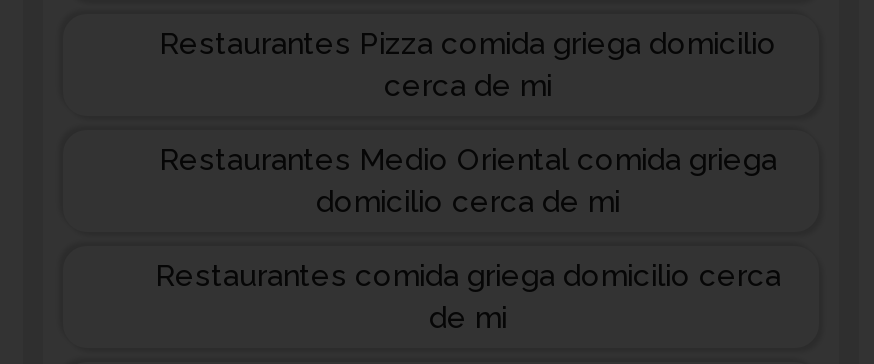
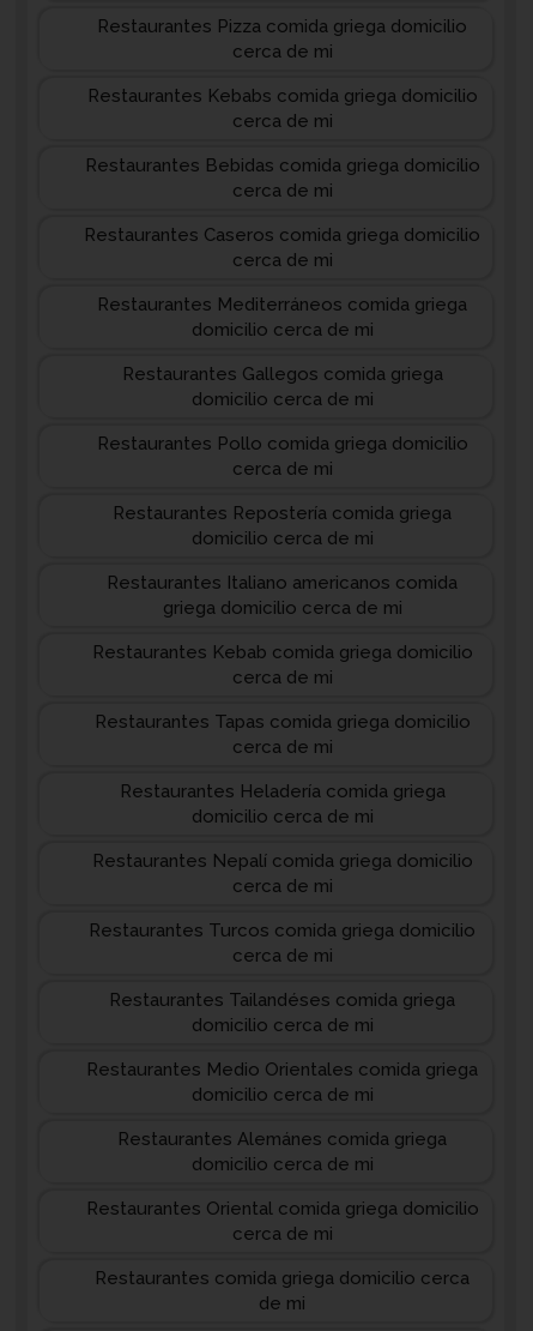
[159,142,777,178] Restaurantes Medio Oriental comida griega -> [84,85,480,315] Restaurantes Kebabs comida griega domicilio | cerca de mi | Restaurantes Bebidas comida griega domicilio | cerca de mi | Restaurantes Caseros comida griega domicilio | cerca de mi | Restaurantes Mediterráneos comida griega
none -> [86,363,479,1245] Restaurantes Gallegos comida griega | domicilio cerca de mi | Restaurantes Pollo comida griega domicilio | cerca de mi | Restaurantes Repostería comida griega | domicilio cerca de mi | Restaurantes Italiano americanos comida | griega domicilio cerca de mi | Restaurantes Kebab comida griega domicilio | cerca de mi | Restaurantes Tapas comida griega domicilio | cerca de mi | Restaurantes Heladería comida griega | domicilio cerca de mi | Restaurantes Nepalí comida griega domicilio | cerca de mi | Restaurantes Turcos comida griega domicilio | cerca de mi | Restaurantes Tailandéses comida griega | domicilio cerca de mi | Restaurantes Medio Orientales comida griega | domicilio cerca de mi | Restaurantes Alemánes comida griega | domicilio cerca de mi | Restaurantes Oriental comida griega domicilio | cerca de mi

